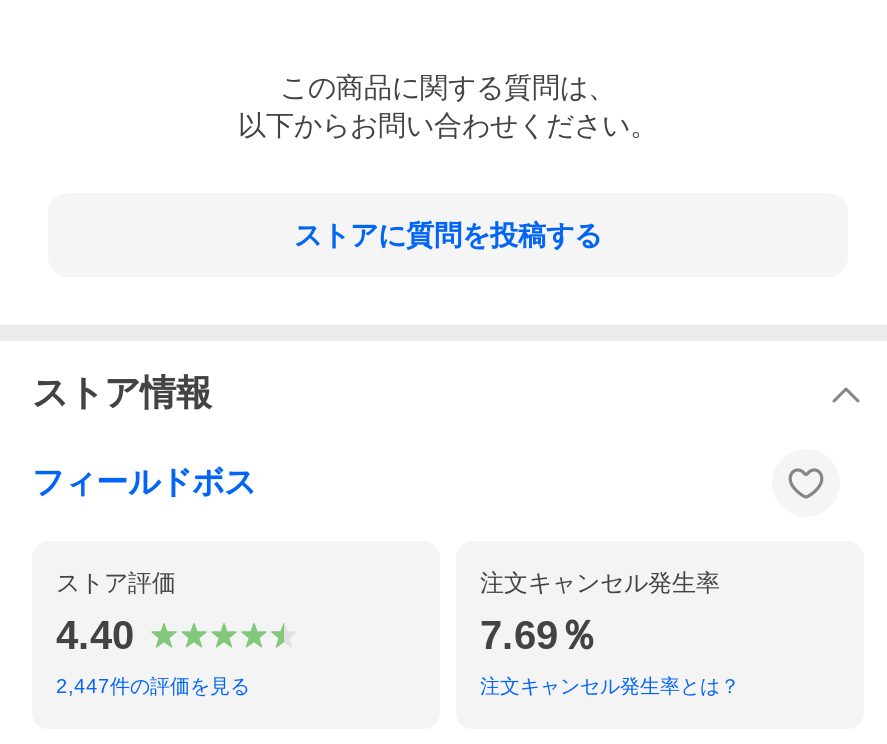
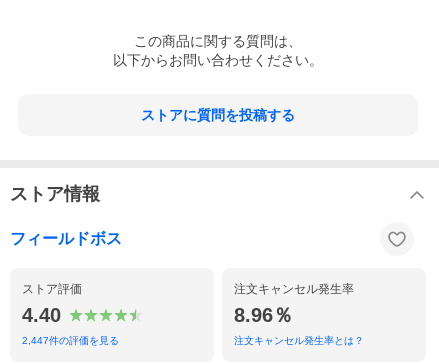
[480,614,598,658] 7.69％ -> [234,304,293,326] 8.96％

